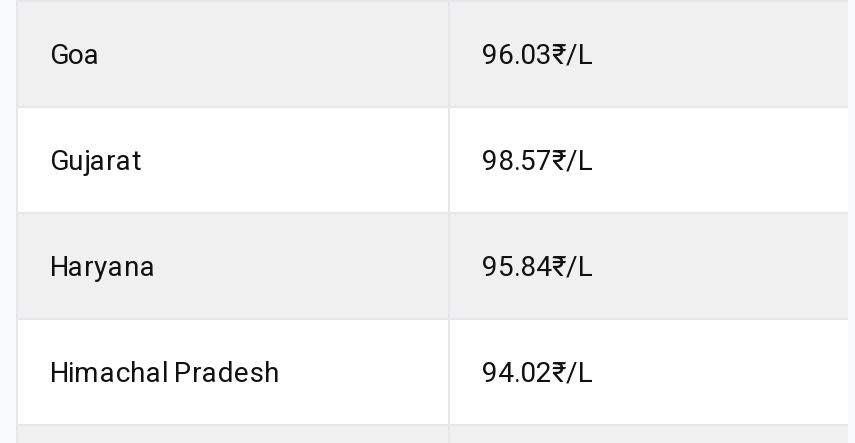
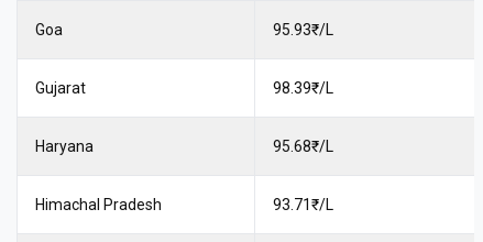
[482,38,592,70] 96.03₹/L -> [273,21,333,39] 95.93₹/L
[482,144,592,176] 98.57₹/L -> [273,79,333,97] 98.39₹/L
[482,250,592,282] 95.84₹/L -> [273,138,333,155] 95.68₹/L
[482,356,592,388] 94.02₹/L -> [273,196,333,214] 93.71₹/L

